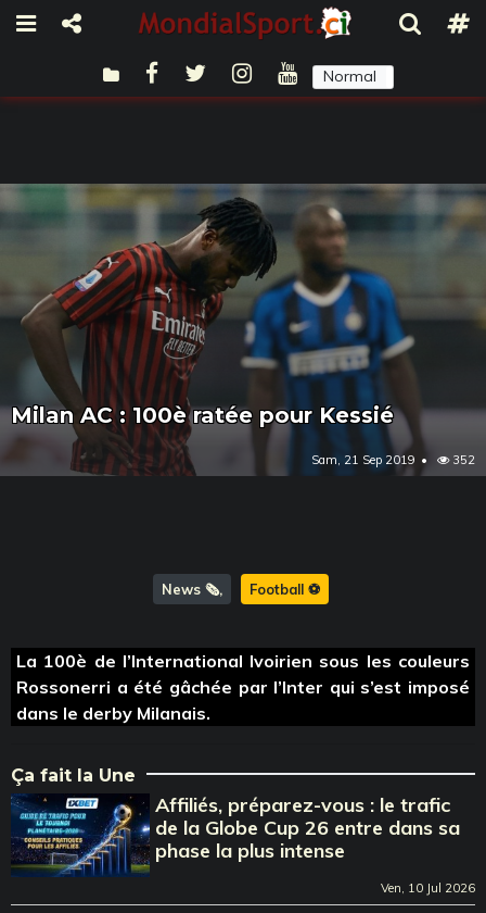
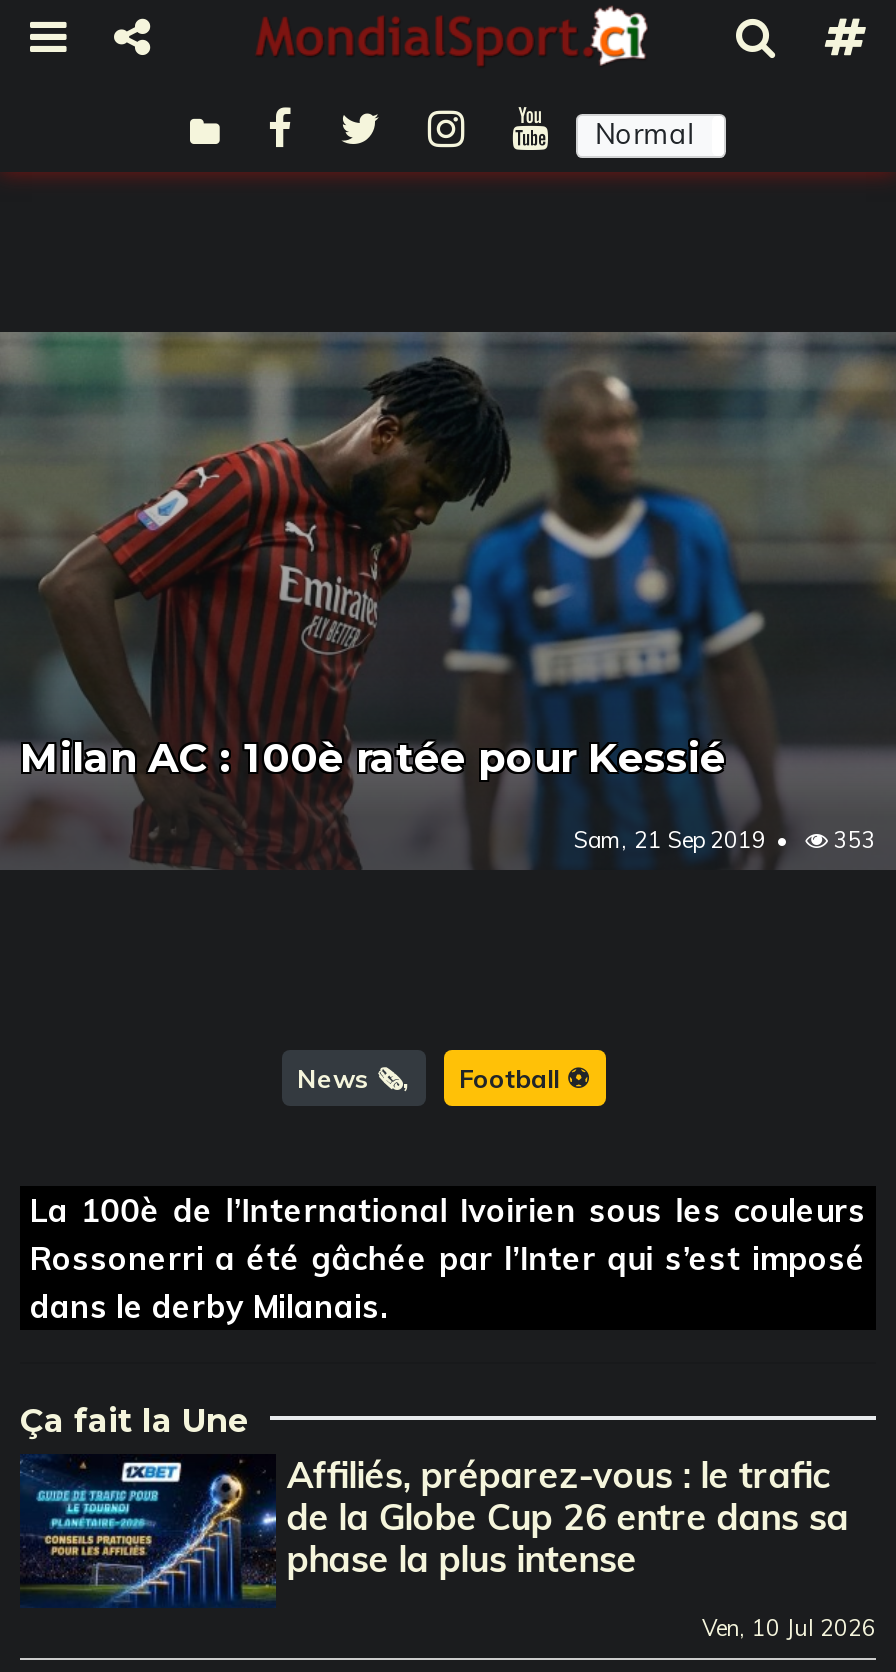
[449,452,475,467] 352 -> [828,826,876,854] 353

